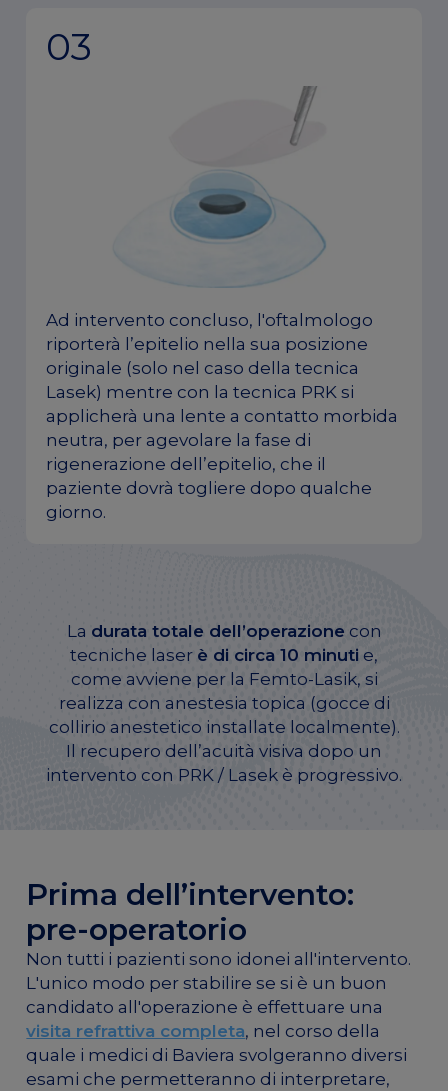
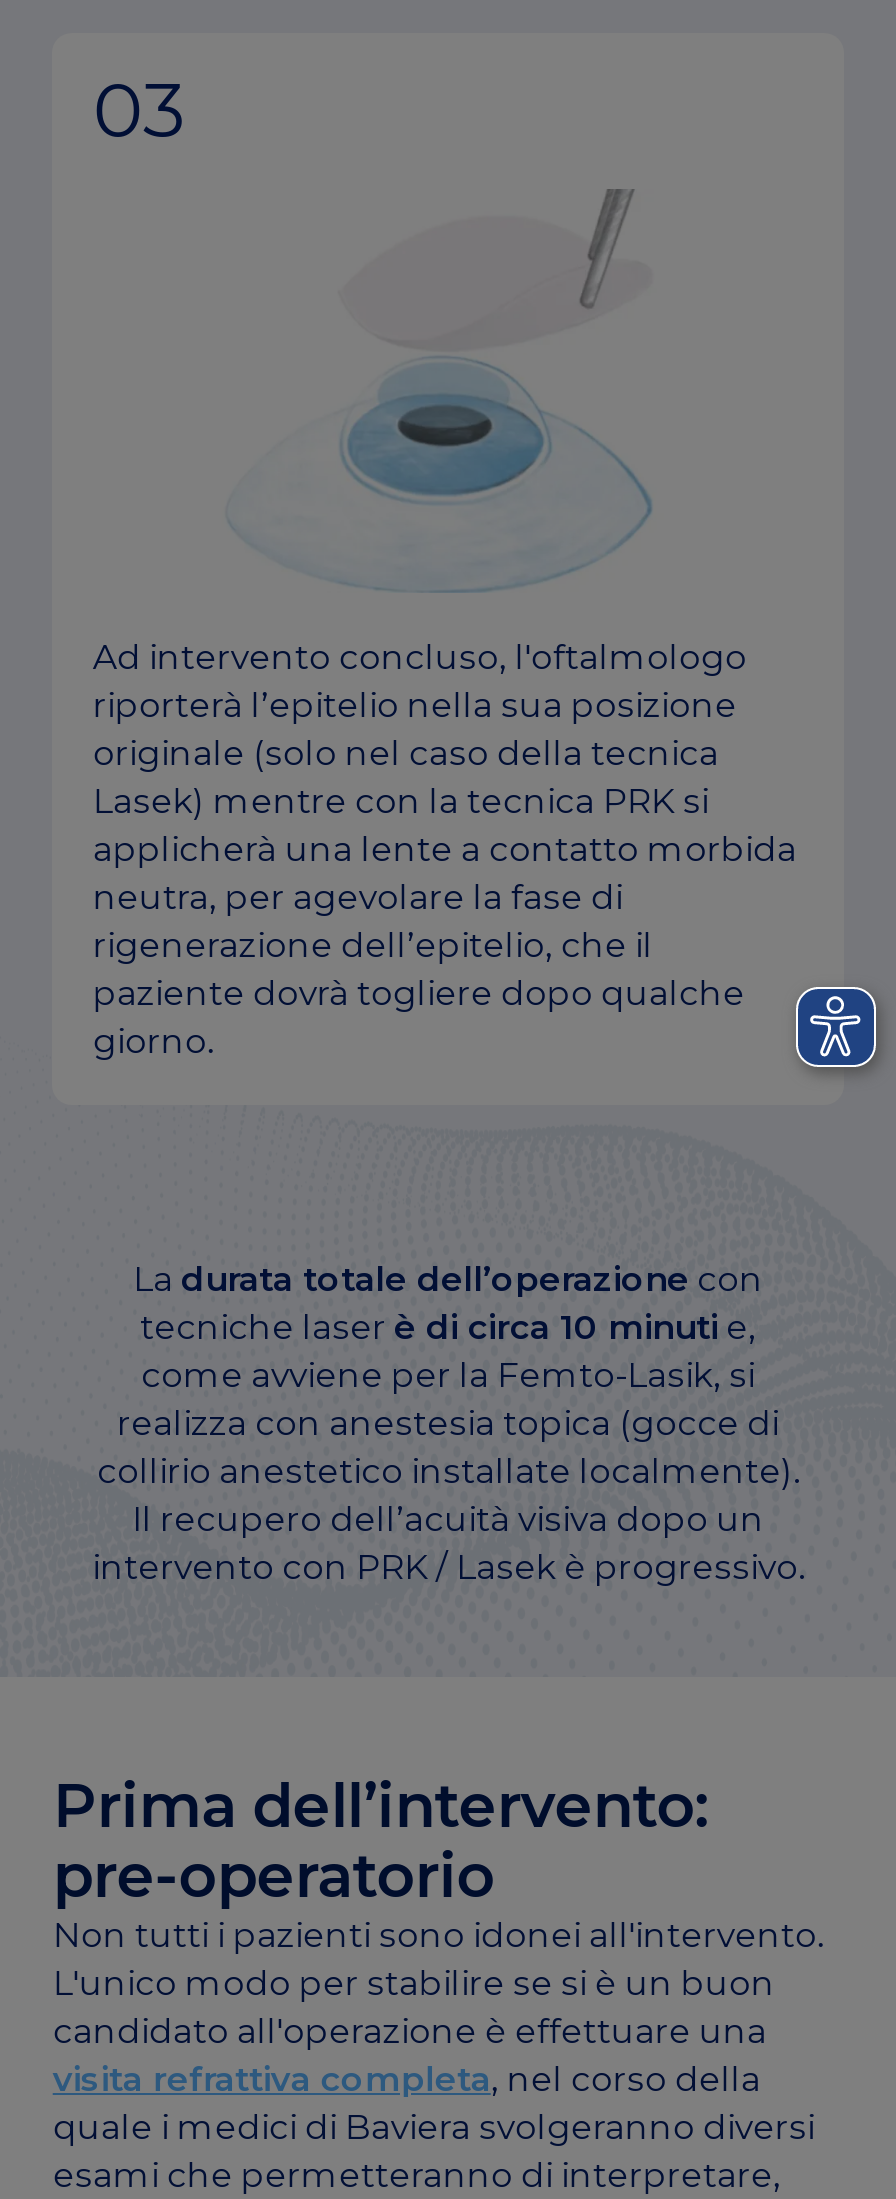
none -> [794,985,886,1079] [image]

